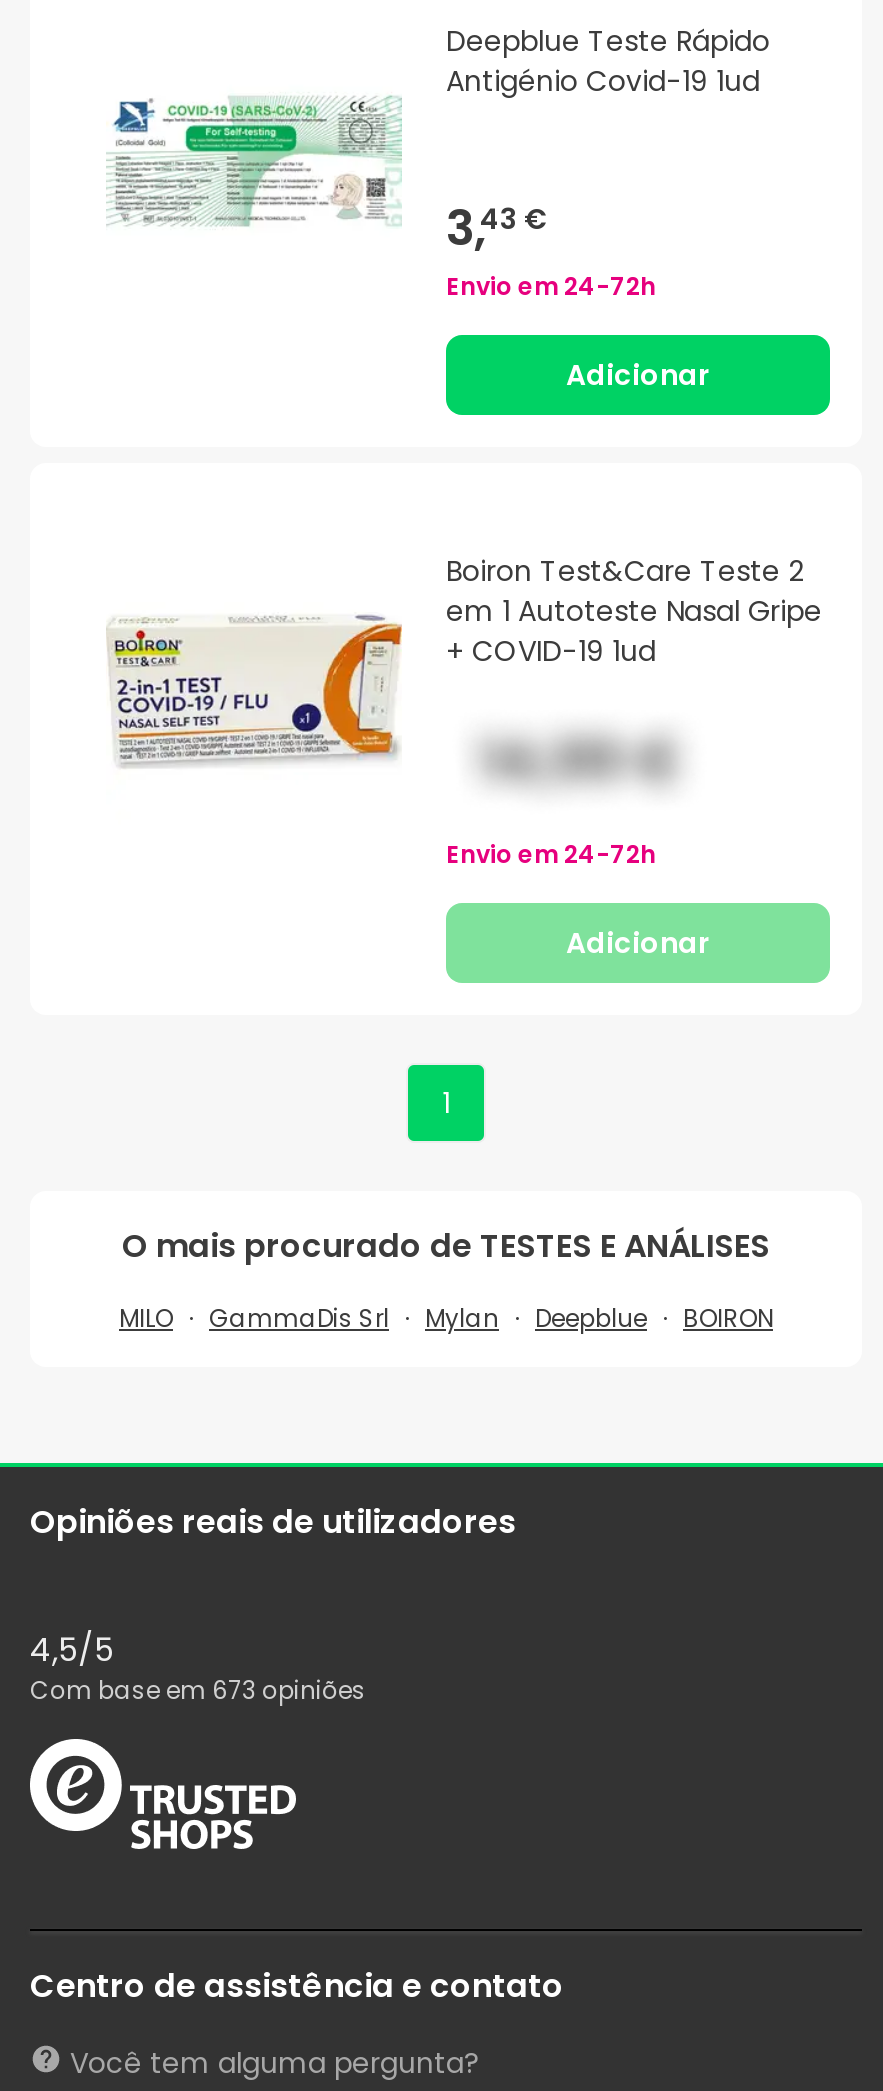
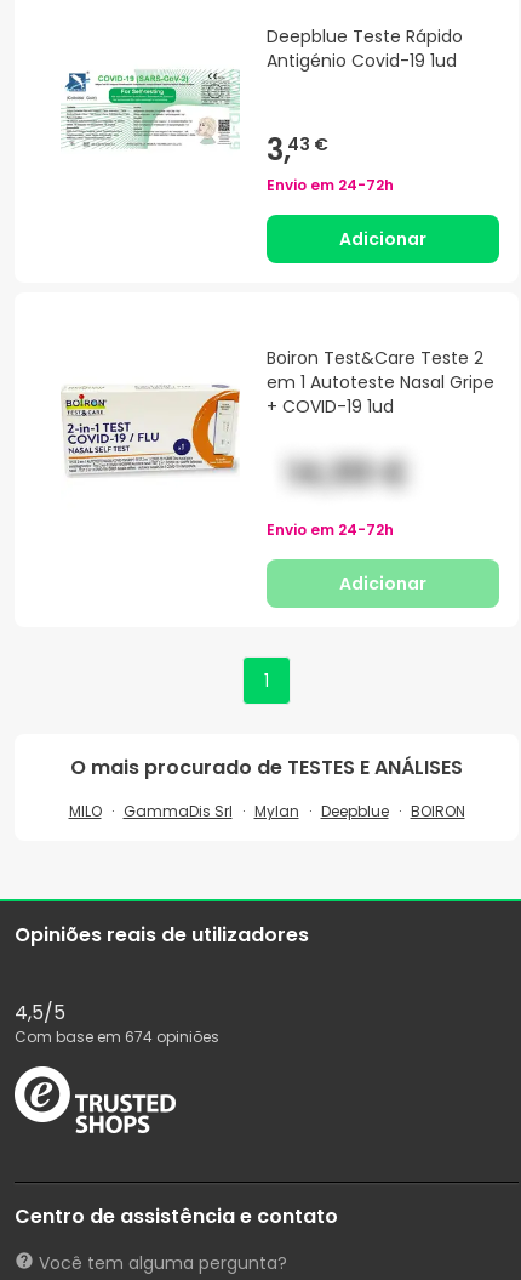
[30,1673,366,1707] Com base em 673 opiniões -> [15,1027,219,1047] Com base em 674 opiniões

